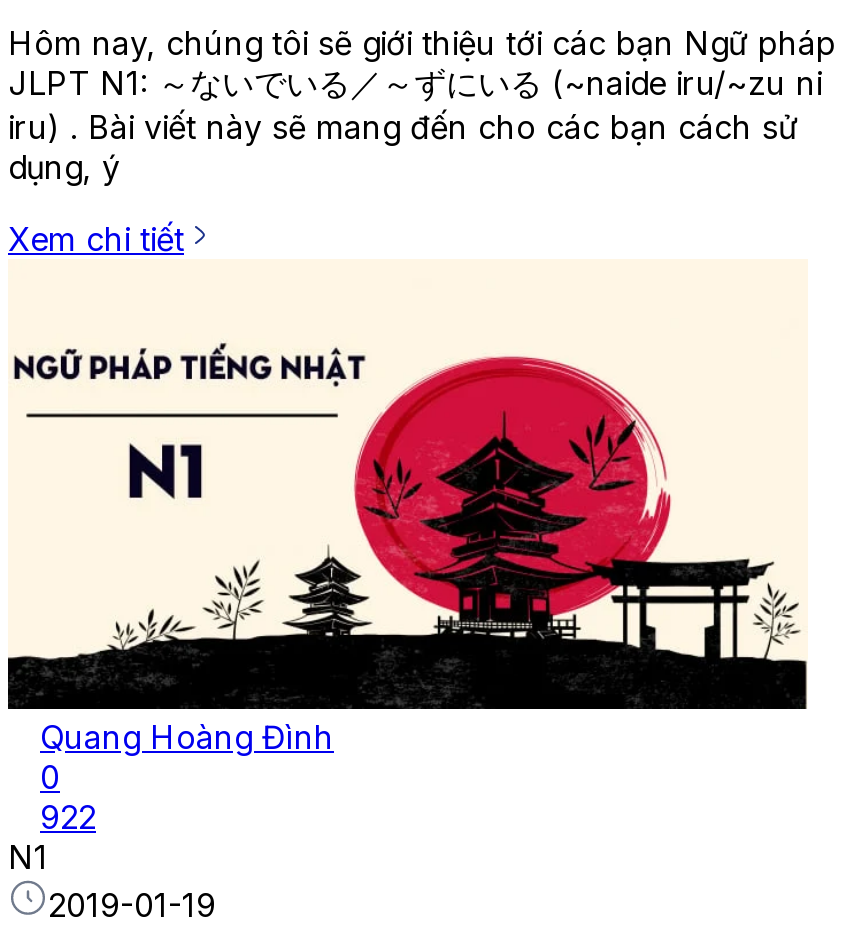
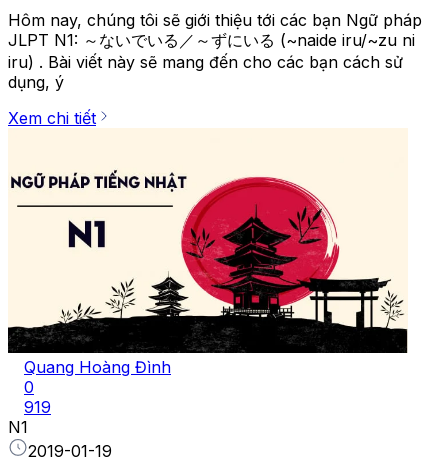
[40,797,96,837] 922 -> [24,397,51,417] 919

